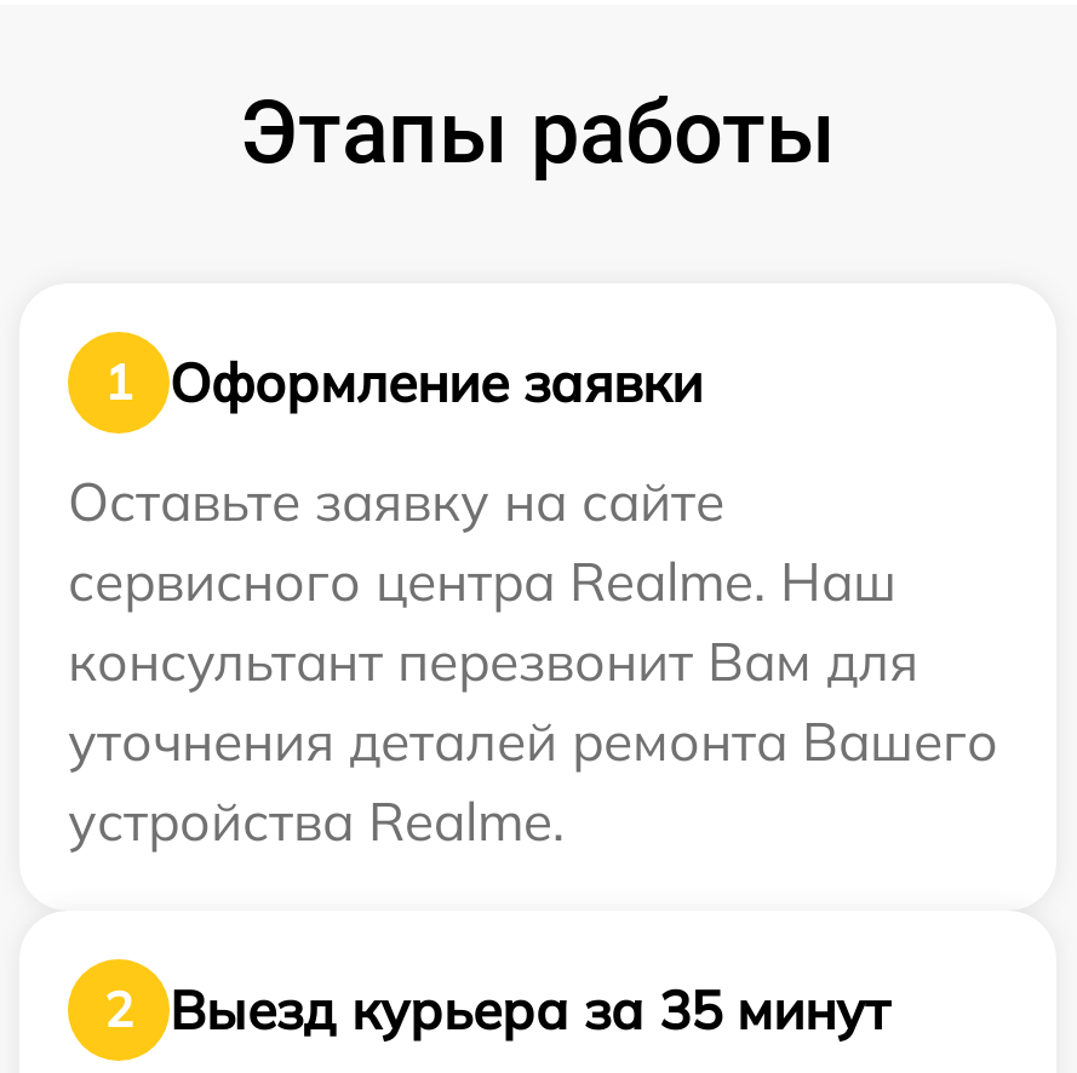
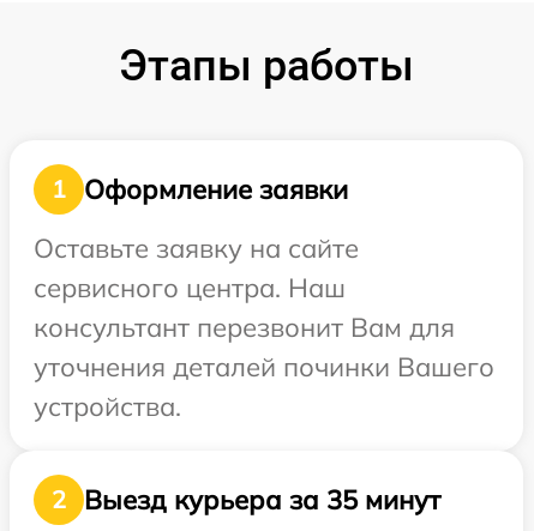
[68,547,896,615] сервисного центра Realme. Наш -> [34,271,346,304] сервисного центра. Наш
[68,707,998,855] уточнения деталей ремонта Вашего | устройства Realme. -> [34,350,494,423] уточнения деталей починки Вашего | устройства.

